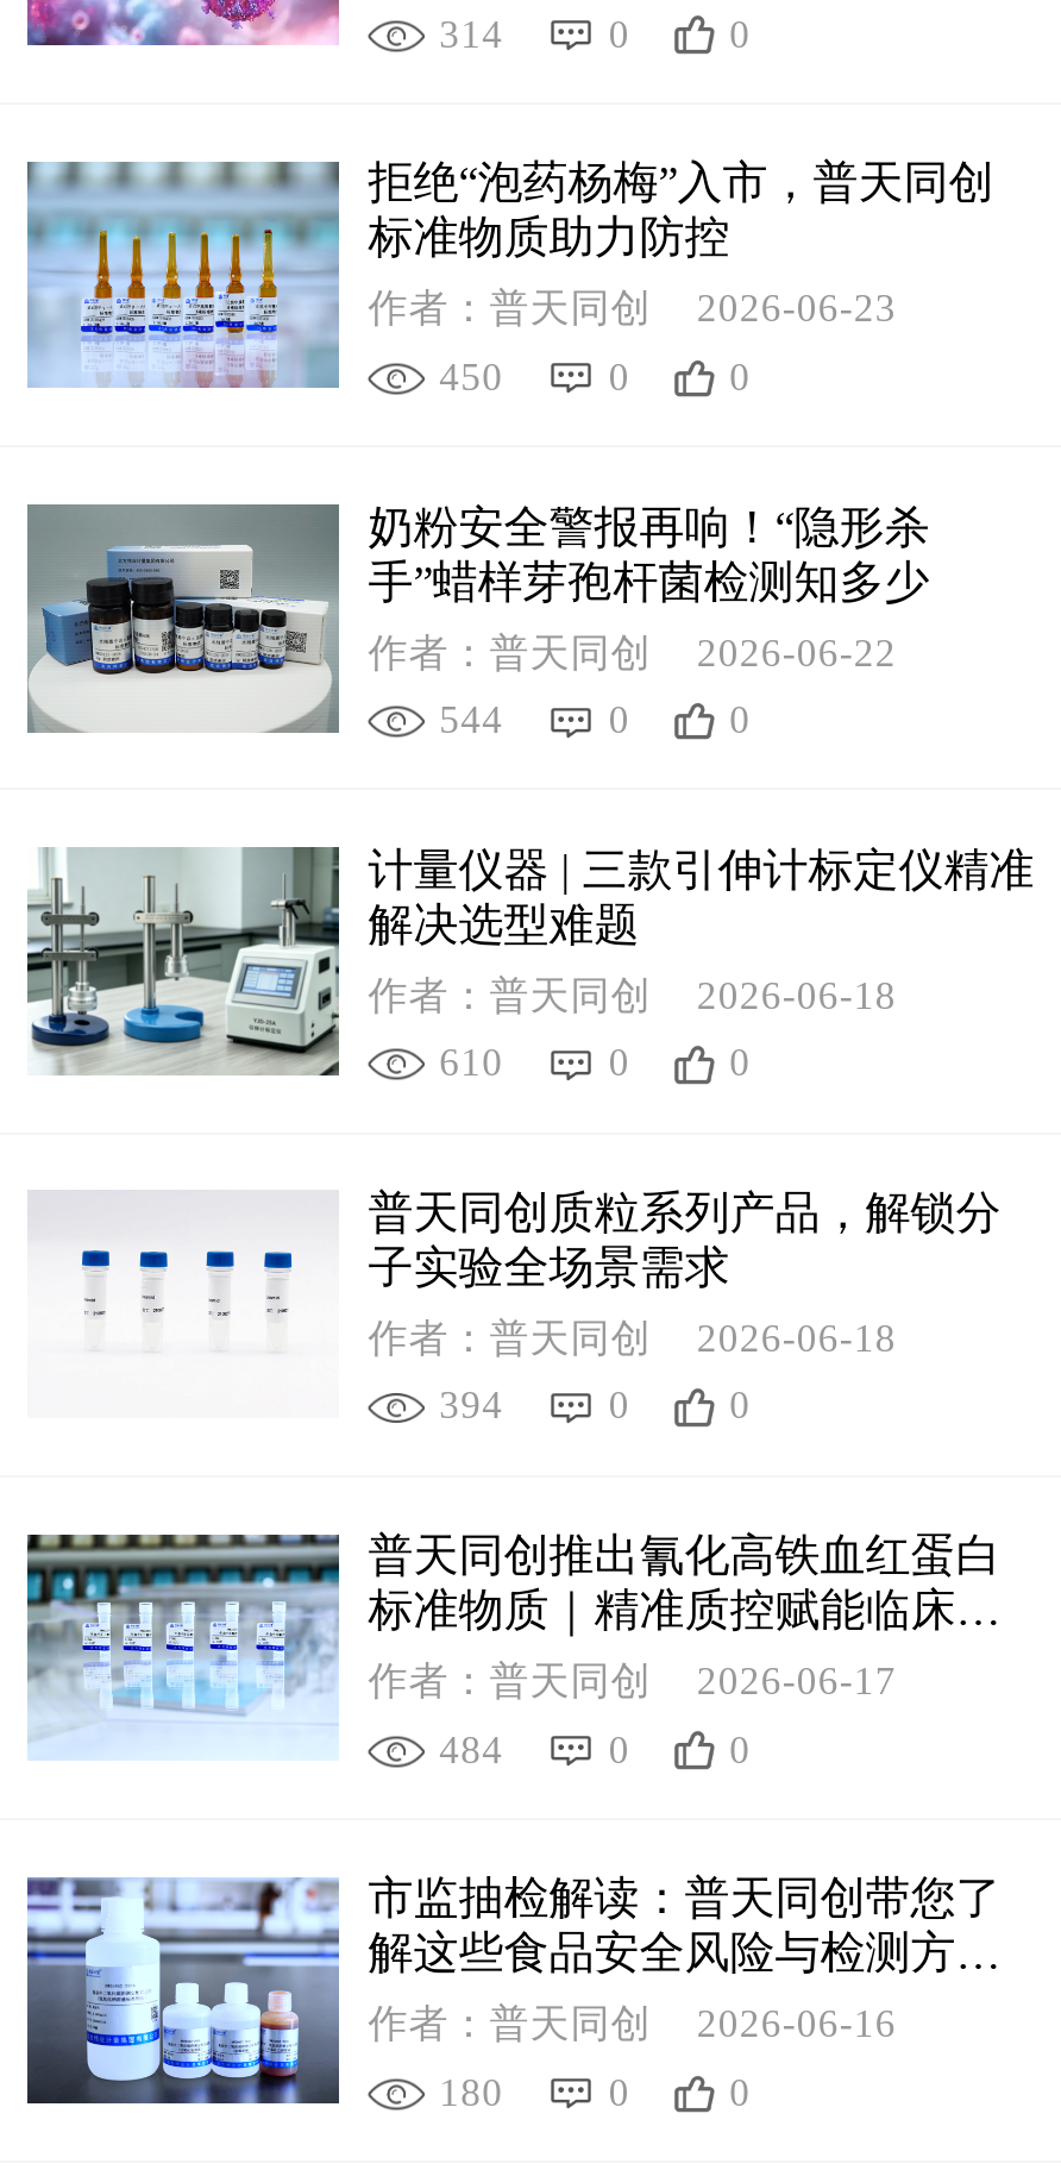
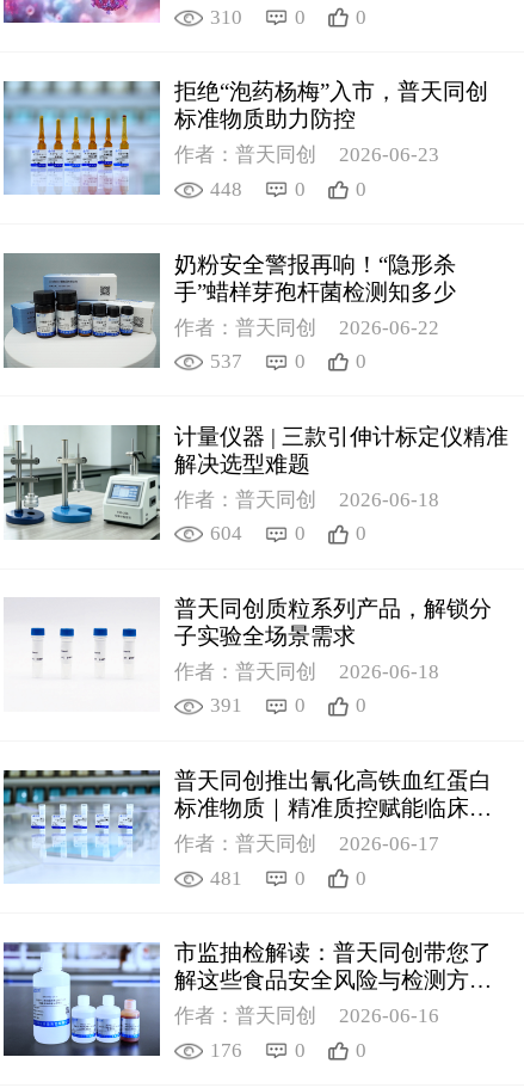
[439,11,504,56] 314 -> [210,6,243,28] 310
[439,354,504,399] 450 -> [210,178,243,201] 448
[439,697,504,743] 544 -> [210,350,243,373] 537
[439,1041,504,1086] 610 -> [210,522,243,545] 604
[439,1384,504,1429] 394 -> [210,694,243,717] 391
[439,1727,504,1772] 484 -> [210,867,243,889] 481
[439,2070,504,2115] 180 -> [210,1039,243,1062] 176

